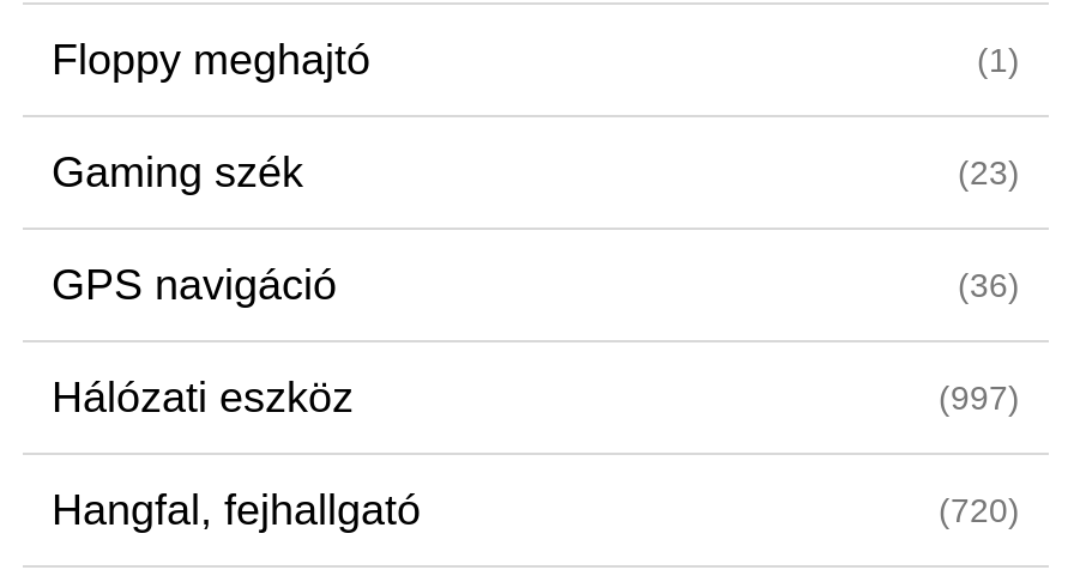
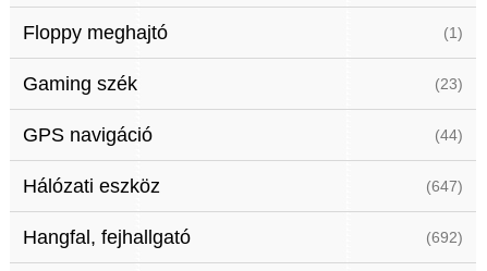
[958,266,1020,304] (36) -> [435,126,463,144] (44)
[939,378,1020,417] (997) -> [426,177,463,195] (647)
[939,491,1020,529] (720) -> [426,229,463,246] (692)

